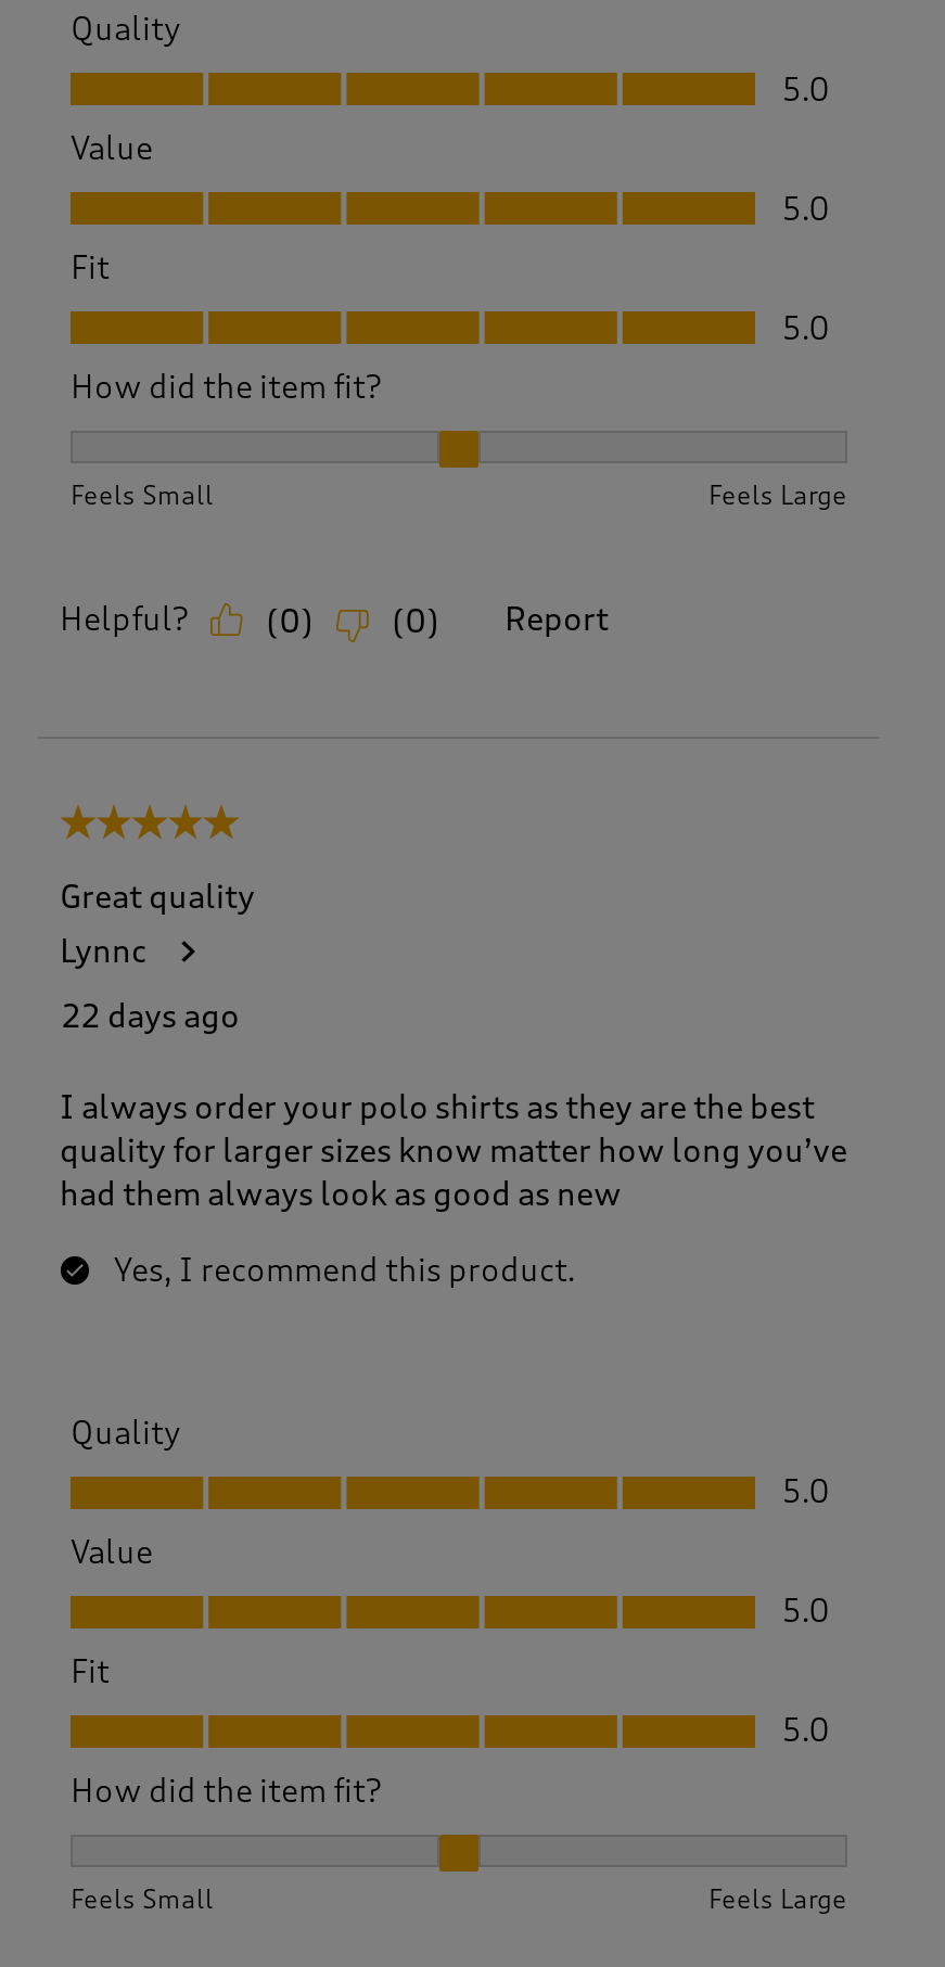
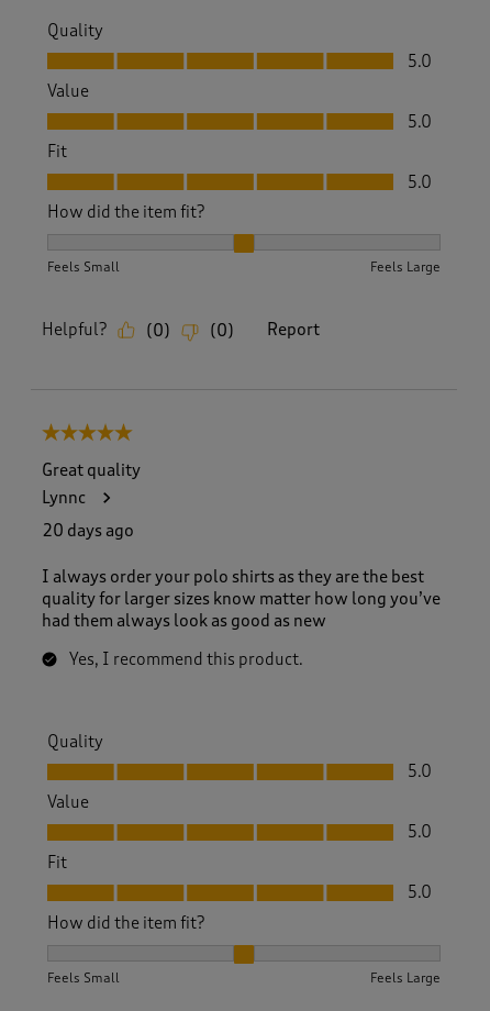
[62,996,240,1035] 22 days ago -> [43,520,134,540] 20 days ago

